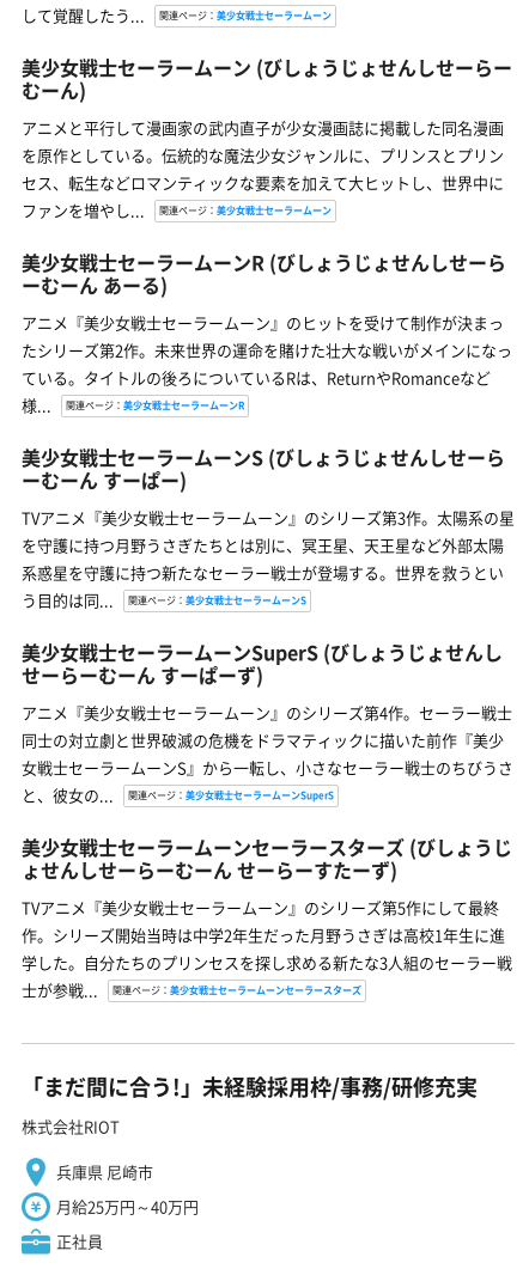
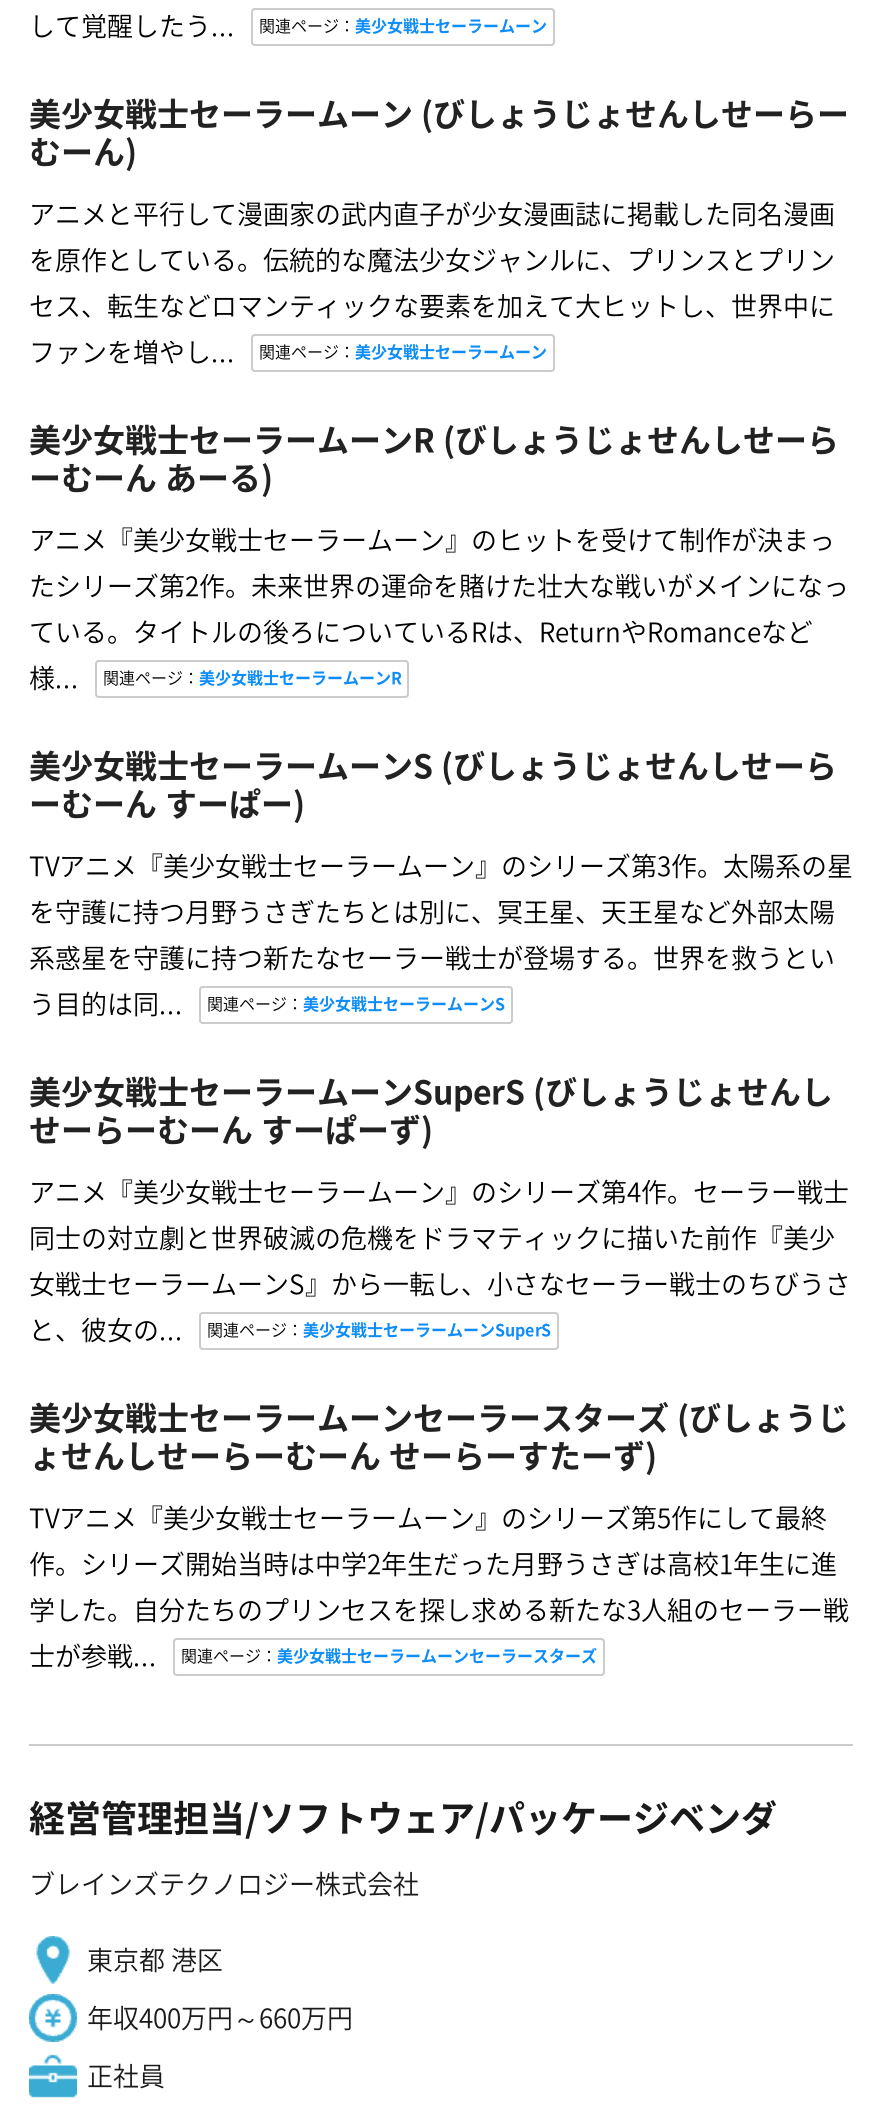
[22,1070,478,1137] 「まだ間に合う!」未経験採用枠/事務/研修充実 | 株式会社RIOT -> [29,1789,777,1901] 経営管理担当/ソフトウェア/パッケージベンダ | ブレインズテクノロジー株式会社
[56,1160,153,1182] 兵庫県 尼崎市 -> [87,1939,223,1977] 東京都 港区
[56,1194,199,1217] 月給25万円～40万円 -> [87,1997,353,2035] 年収400万円～660万円

